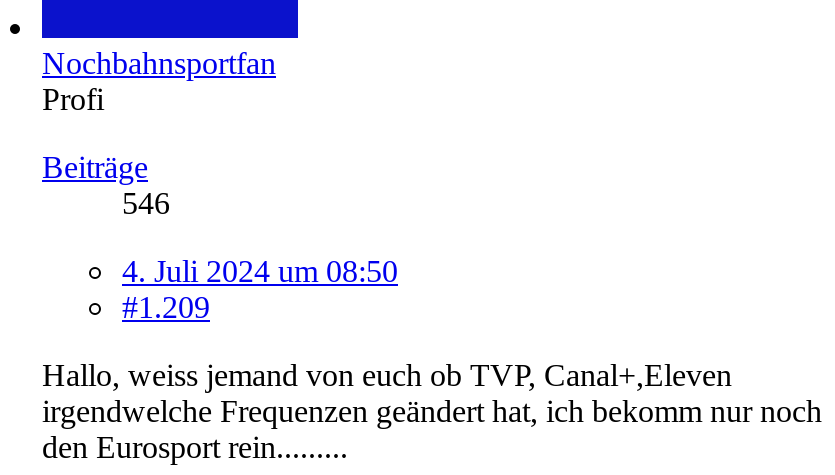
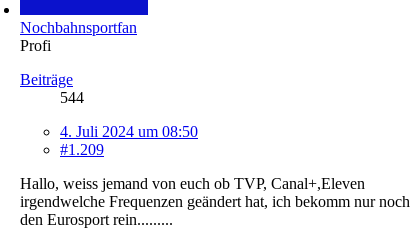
[122,185,170,219] 546 -> [60,89,84,106] 544

